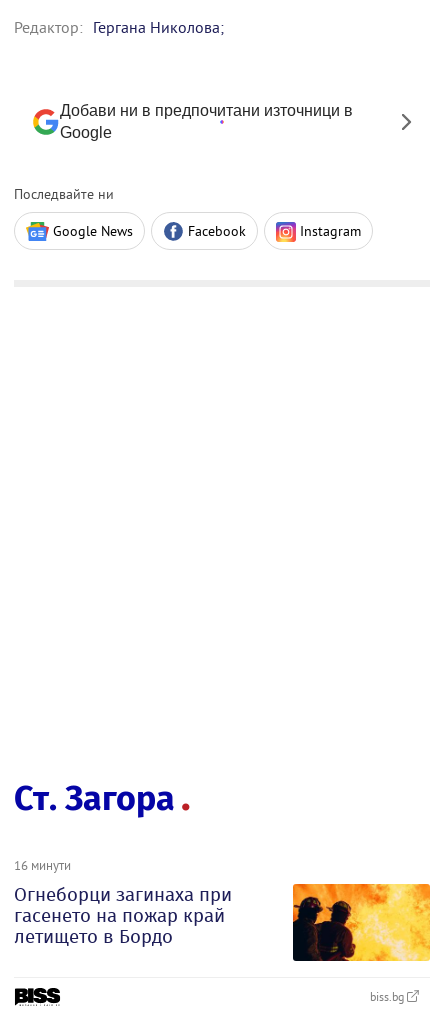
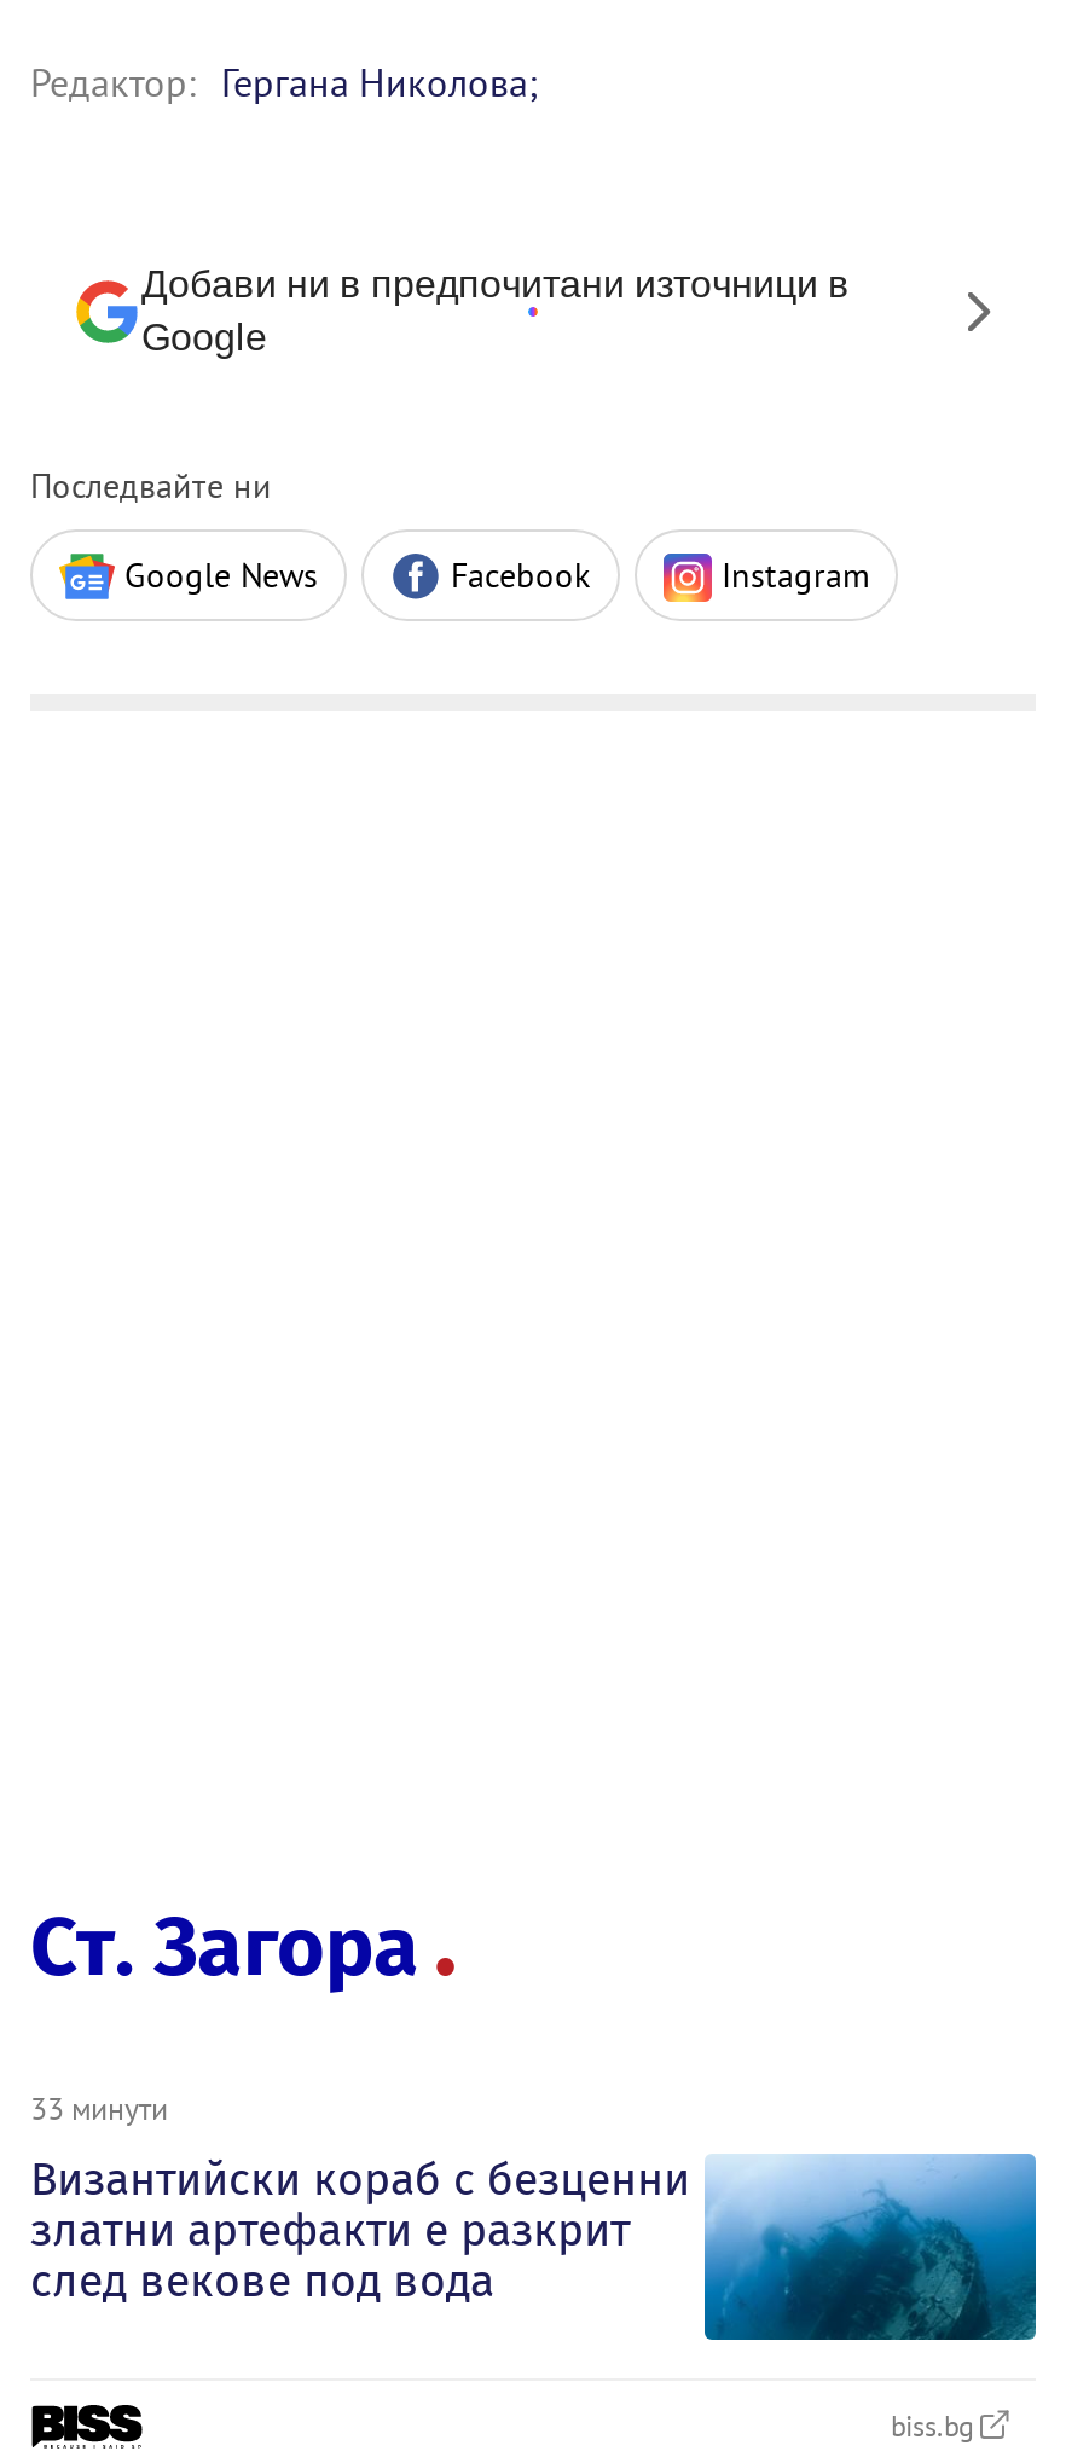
[14,857,232,948] 16 минути | Огнеборци загинаха при | гасенето на пожар край | летището в Бордо -> [30,2088,690,2308] 33 минути | Византийски кораб с безценни | златни артефакти е разкрит | след векове под вода
[292,883,431,962] [image] -> [702,2151,1038,2342] [image]

